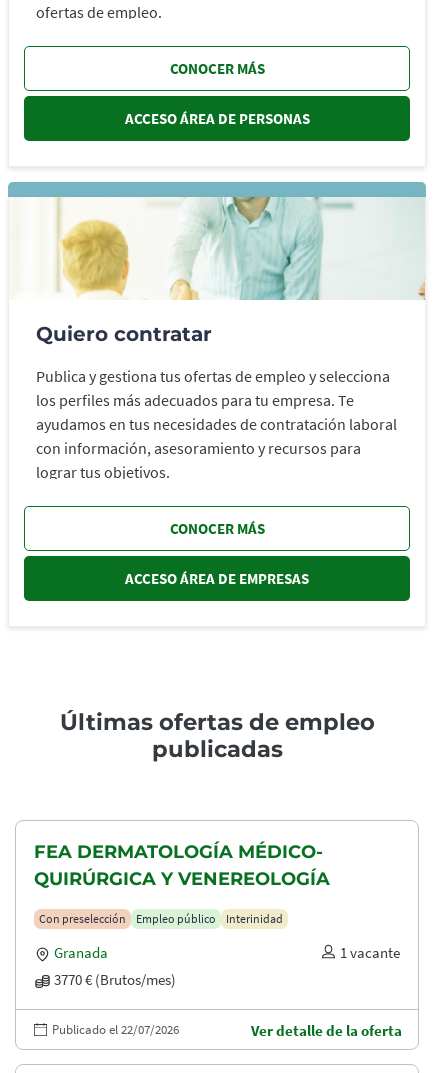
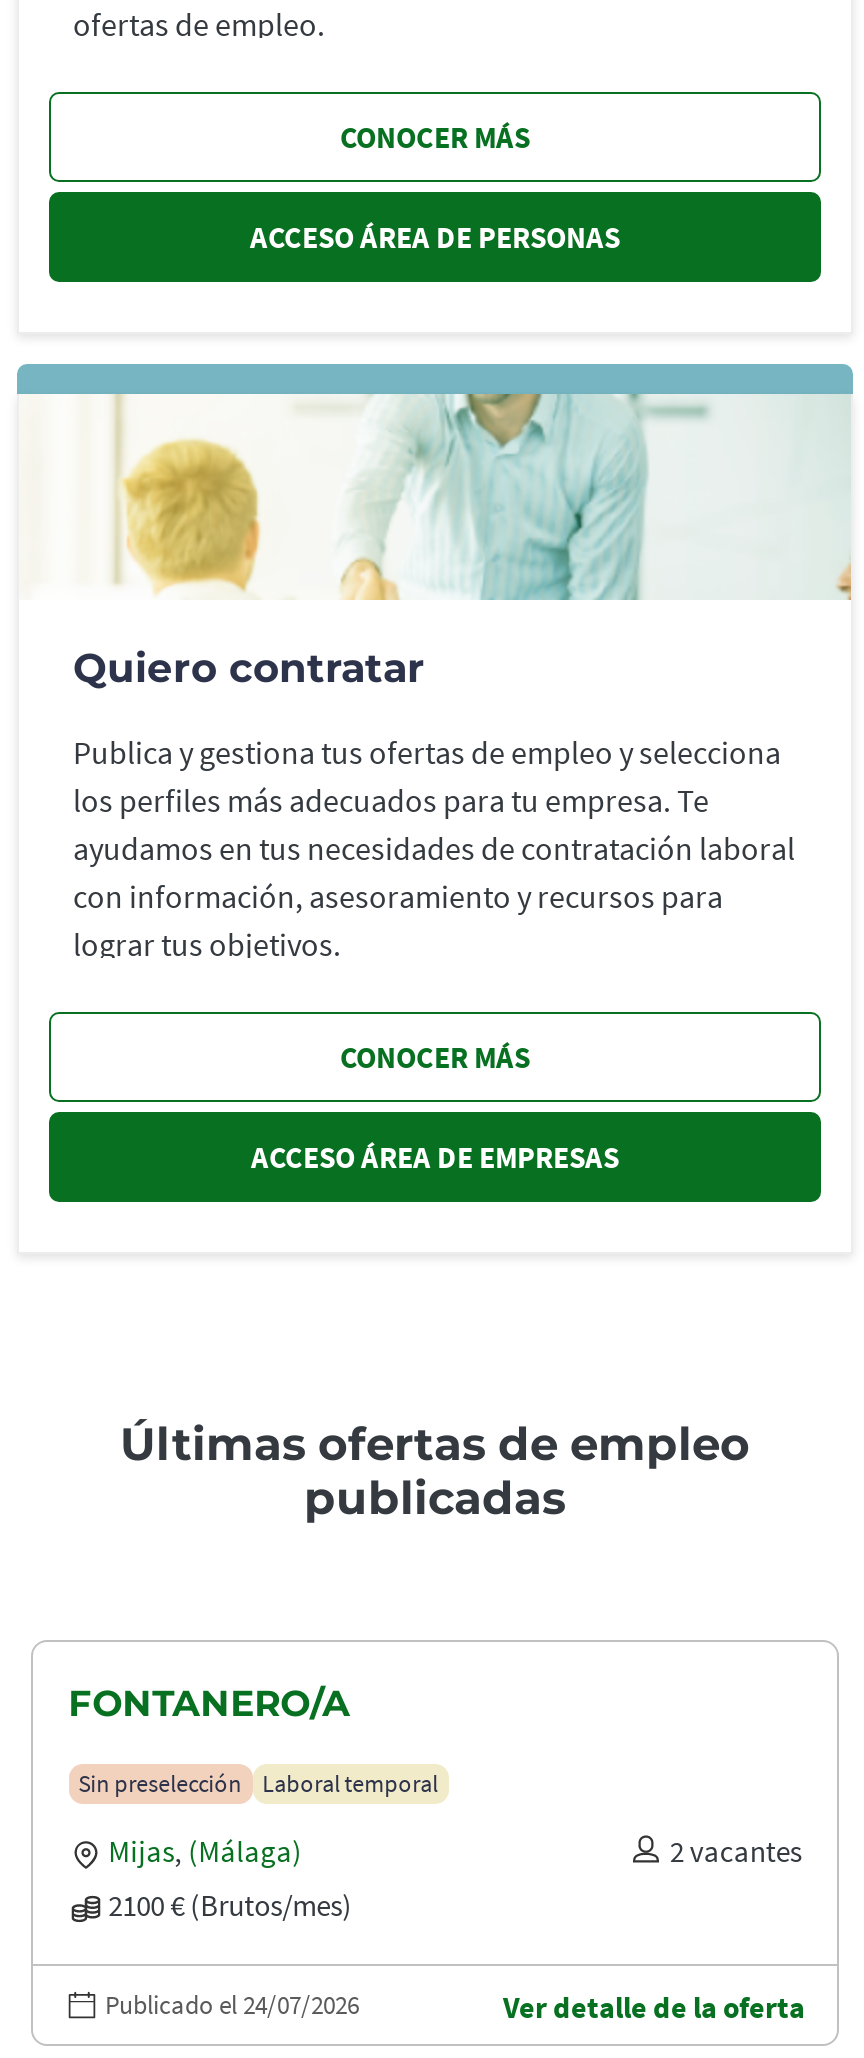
[34,841,330,890] FEA DERMATOLOGÍA MÉDICO- | QUIRÚRGICA Y VENEREOLOGÍA -> [68,1681,350,1725] FONTANERO/A
[39,911,283,926] Con preselección | Empleo público | Interinidad -> [78,1767,438,1797] Sin preselección | Laboral temporal
[54,943,400,989] Granada | 1 vacante | 3770 € (Brutos/mes) -> [108,1831,802,1923] Mijas, (Málaga) | 2 vacantes | 2100 € (Brutos/mes)
[52,1021,179,1038] Publicado el 22/07/2026 -> [105,1987,359,2021] Publicado el 24/07/2026

